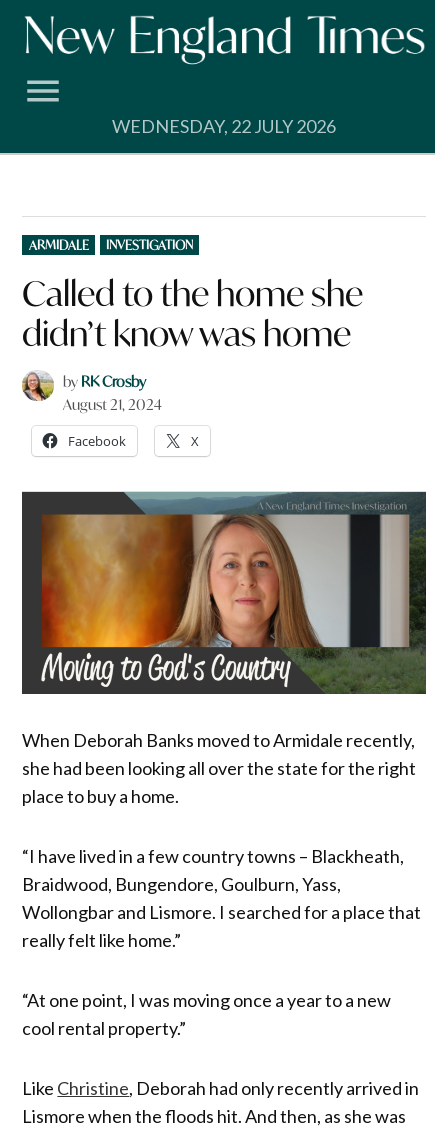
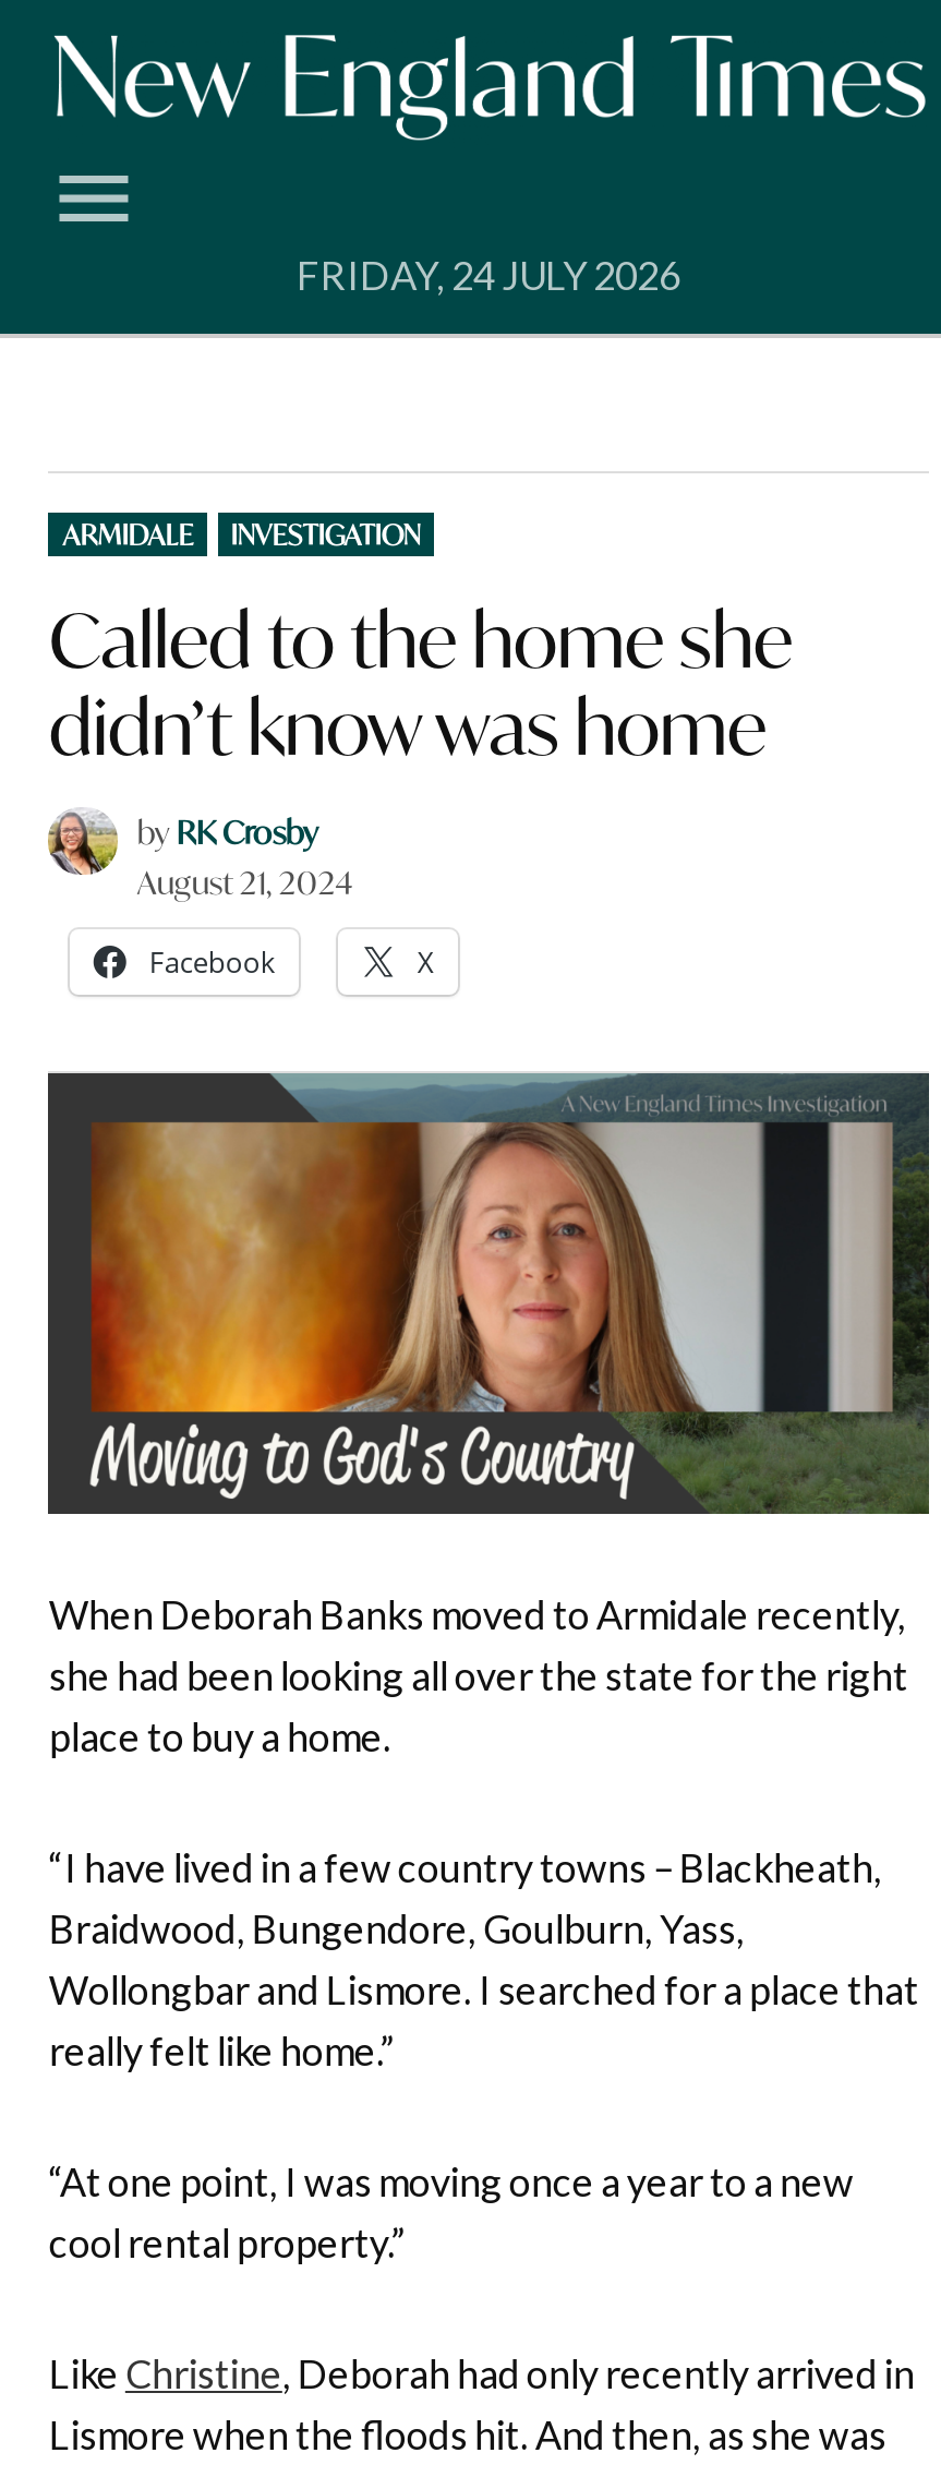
[112,115,336,137] WEDNESDAY, 22 JULY 2026 -> [297,250,680,298] FRIDAY, 24 JULY 2026

